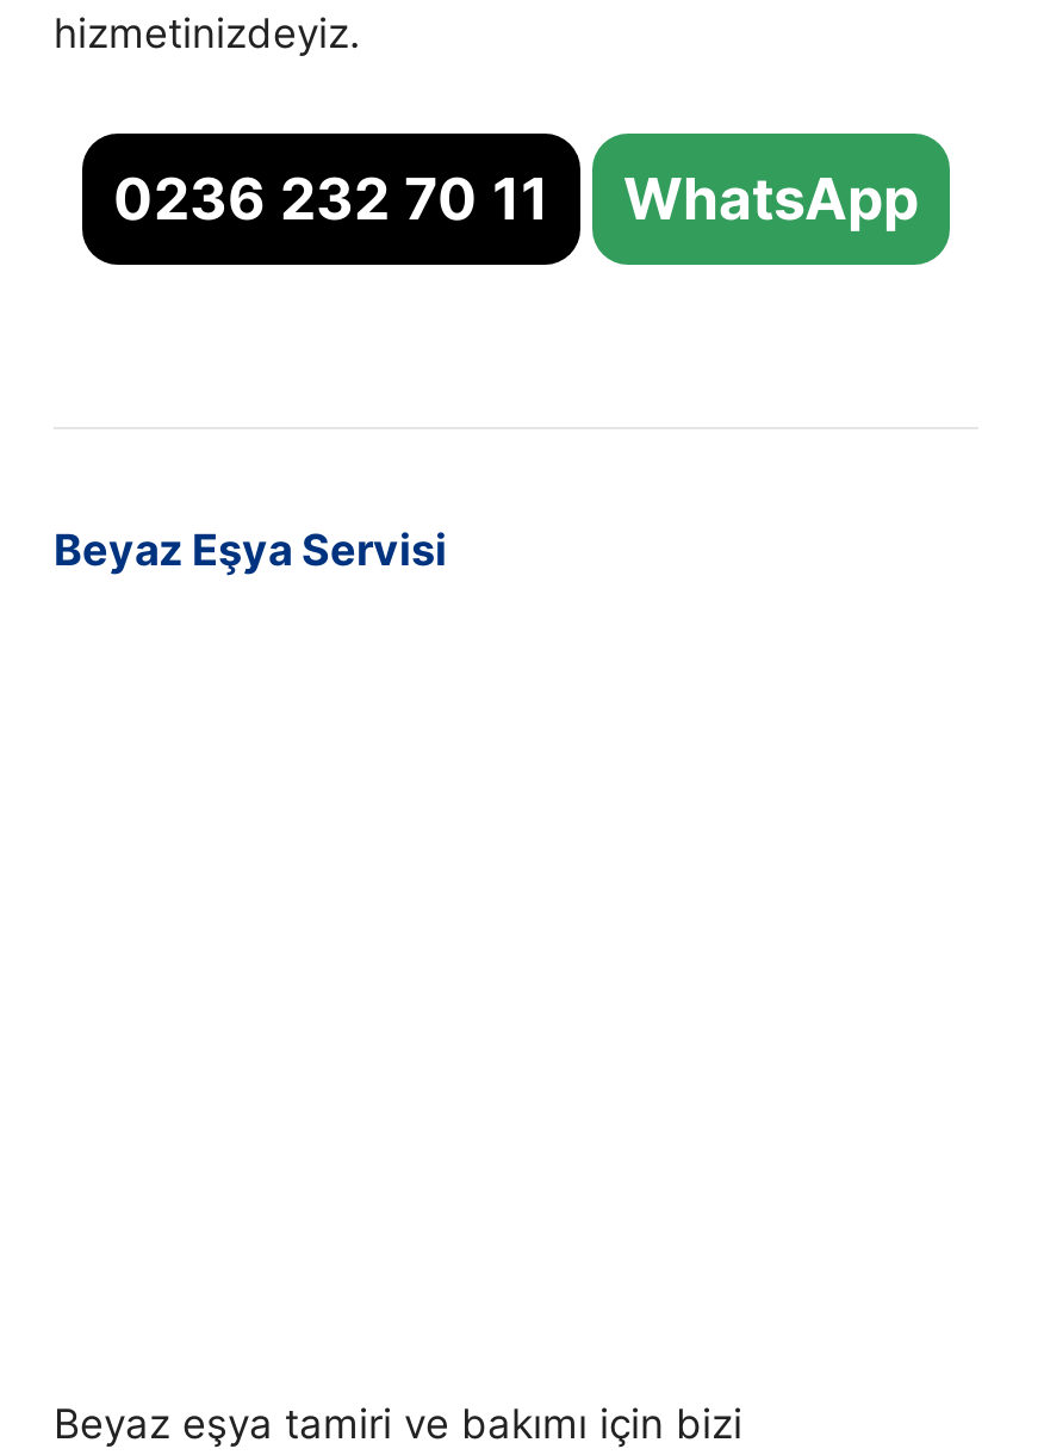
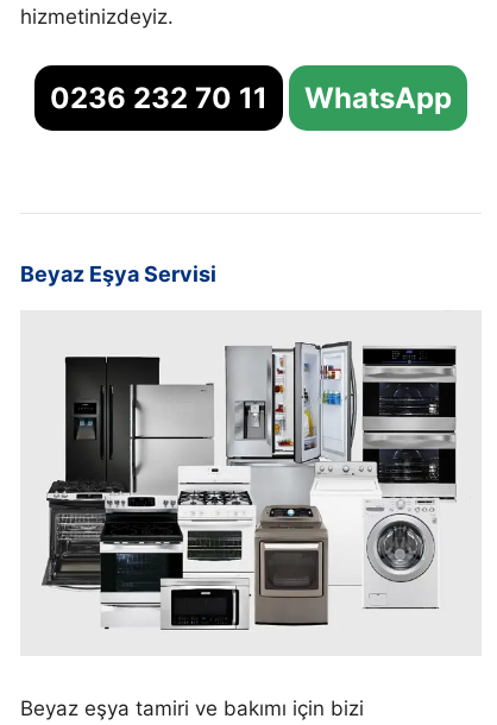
none -> [40,340,458,631] [image]

